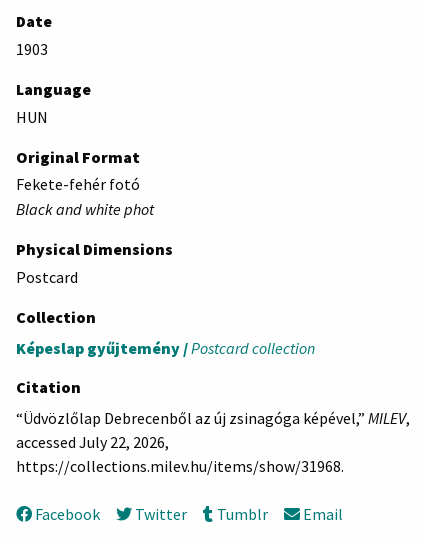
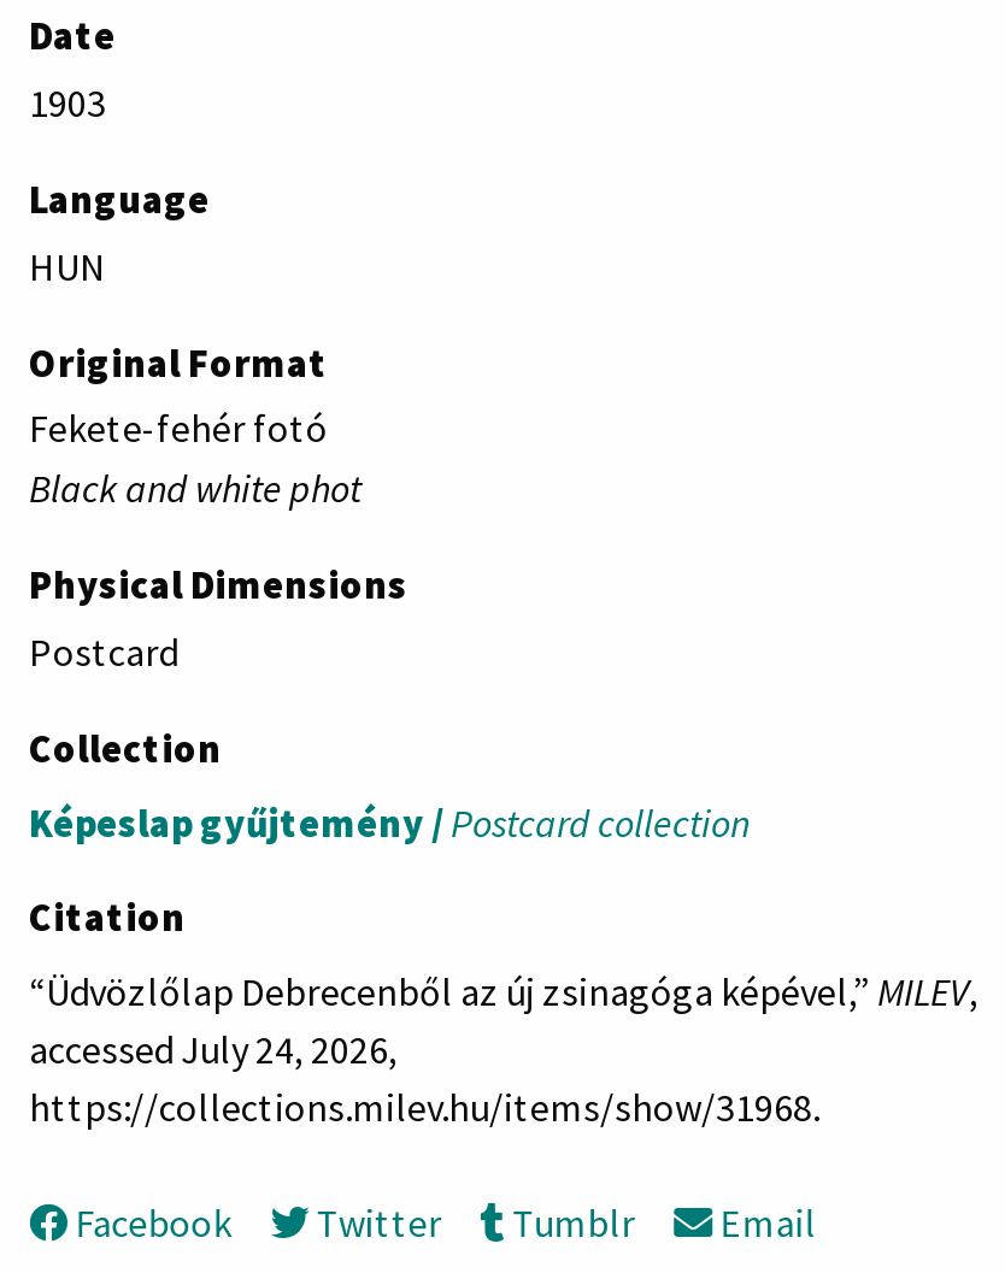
[16,432,169,452] accessed July 22, 2026, -> [29,1025,398,1074] accessed July 24, 2026,

